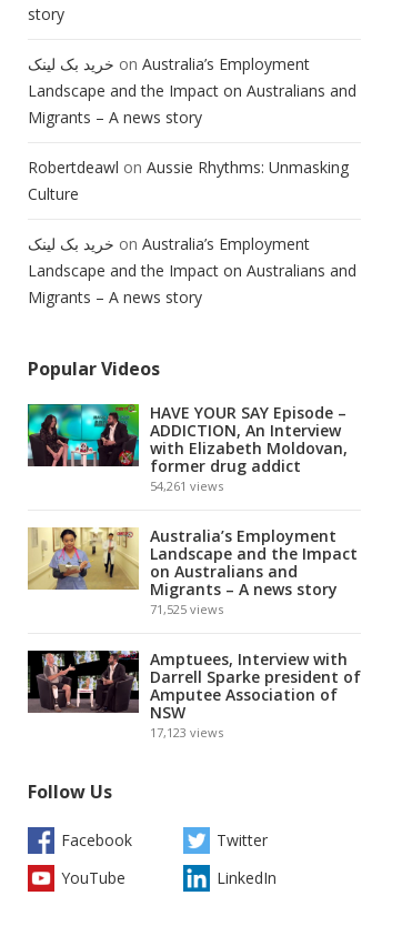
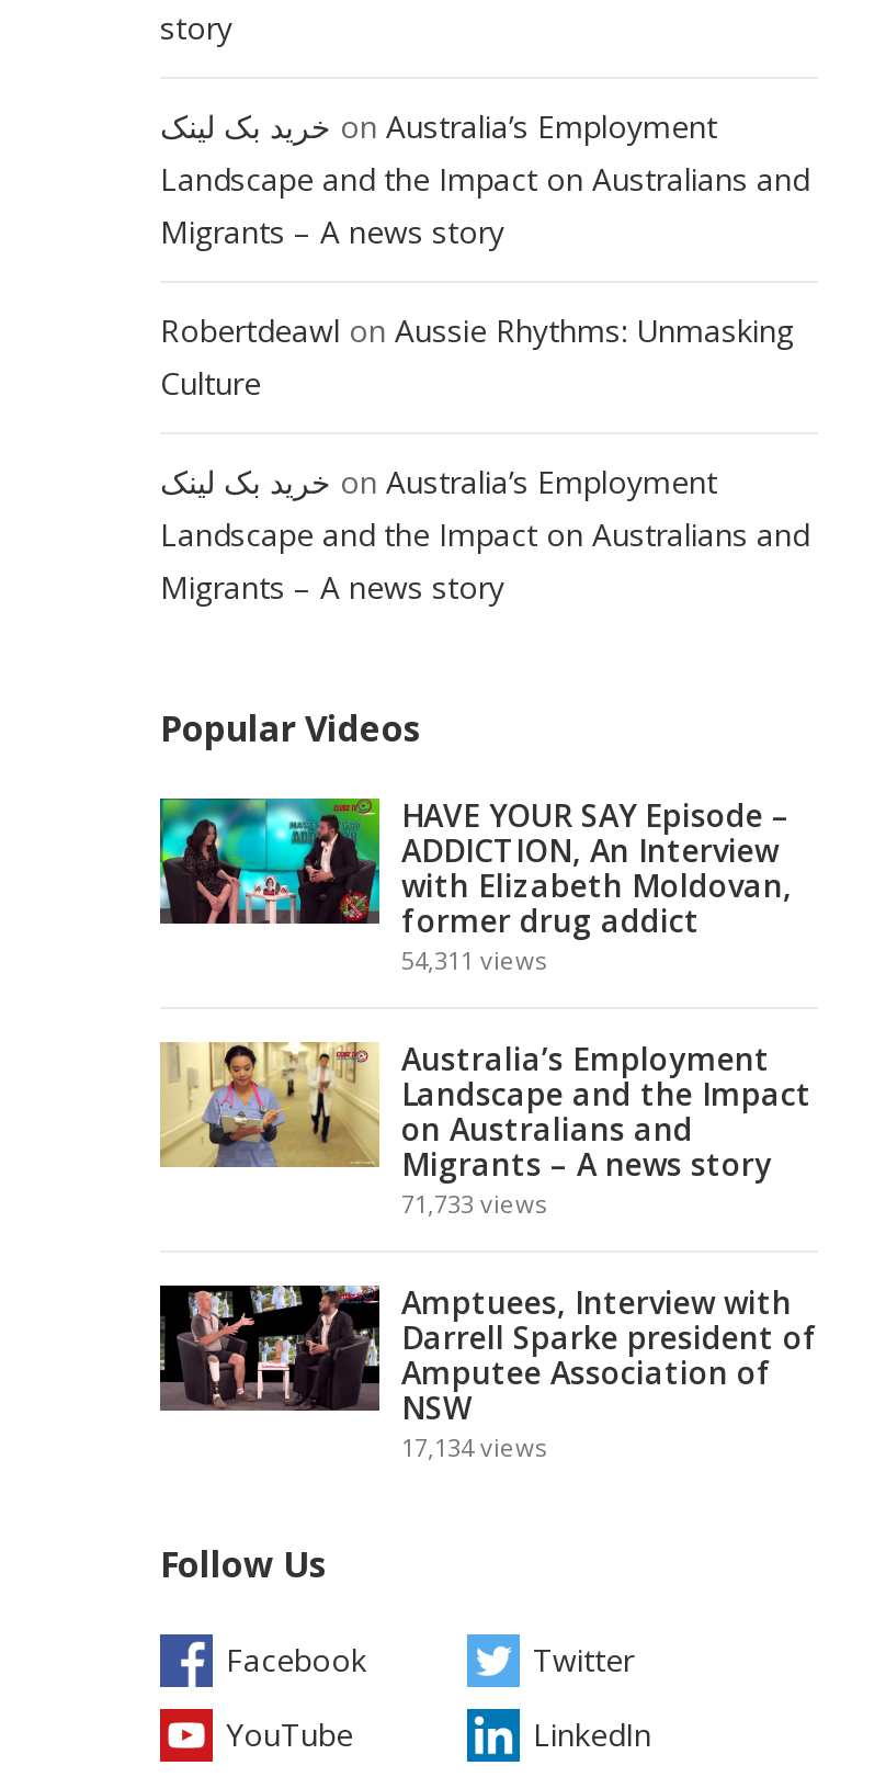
[150,478,223,494] 54,261 views -> [401,944,546,977] 54,311 views
[150,601,223,618] 71,525 views -> [401,1187,546,1220] 71,733 views
[150,724,223,741] 17,123views -> [401,1431,546,1464] 17,134views

